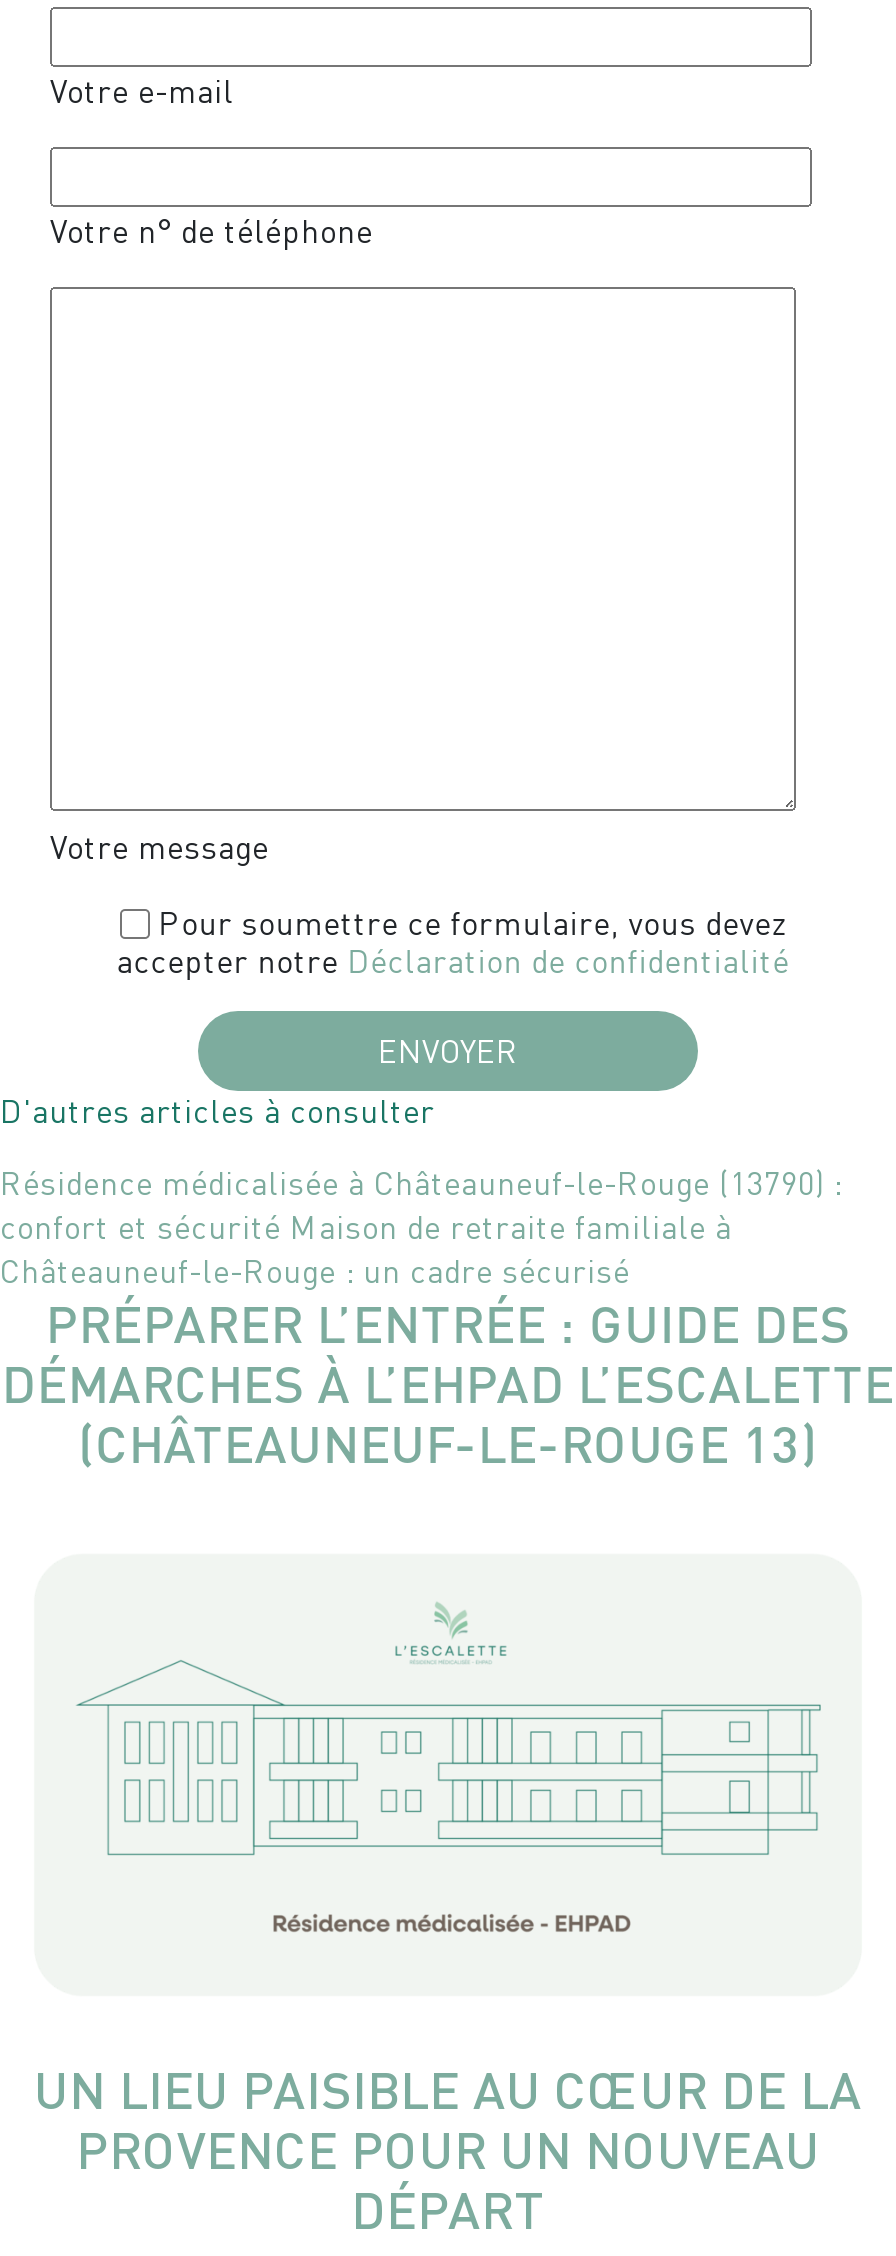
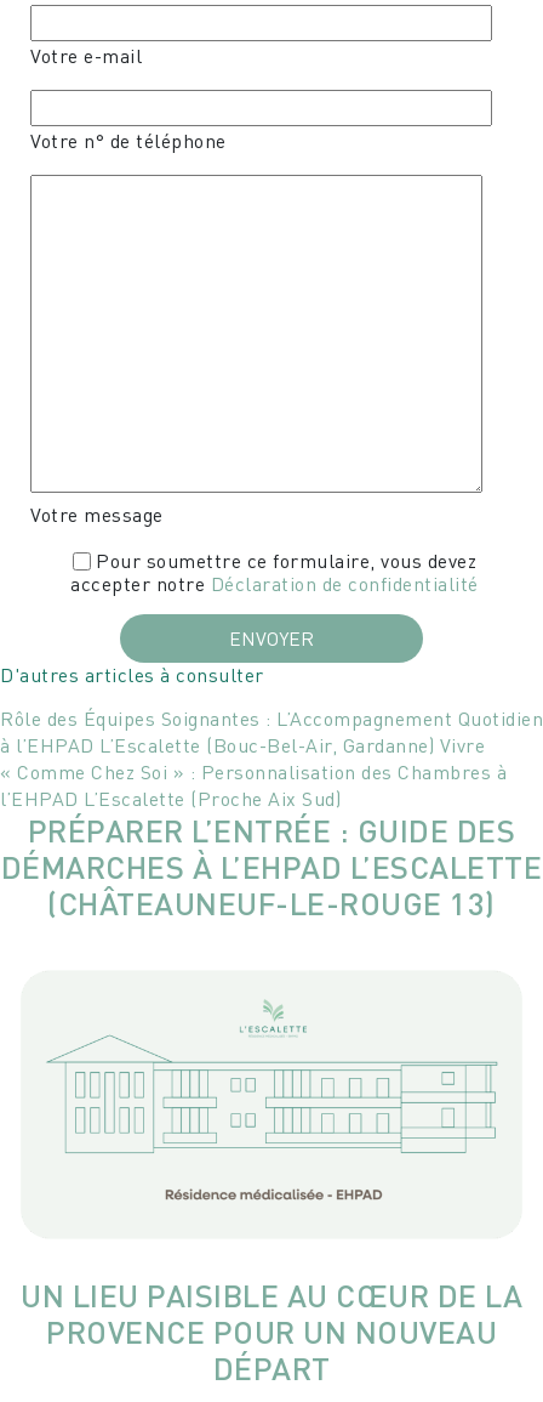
[0,1161,842,1291] Résidence médicalisée à Châteauneuf-le-Rouge (13790) : | confort et sécurité Maison de retraite familiale à | Châteauneuf-le-Rouge : un cadre sécurisé -> [0,705,543,811] Rôle des Équipes Soignantes : L’Accompagnement Quotidien | à l’EHPAD L’Escalette (Bouc-Bel-Air, Gardanne) Vivre | « Comme Chez Soi » : Personnalisation des Chambres à | l’EHPAD L’Escalette (Proche Aix Sud)

